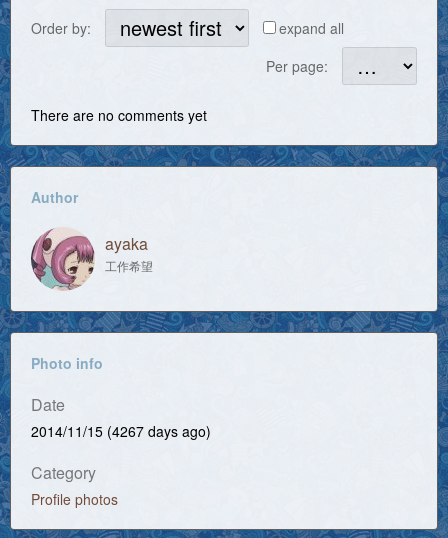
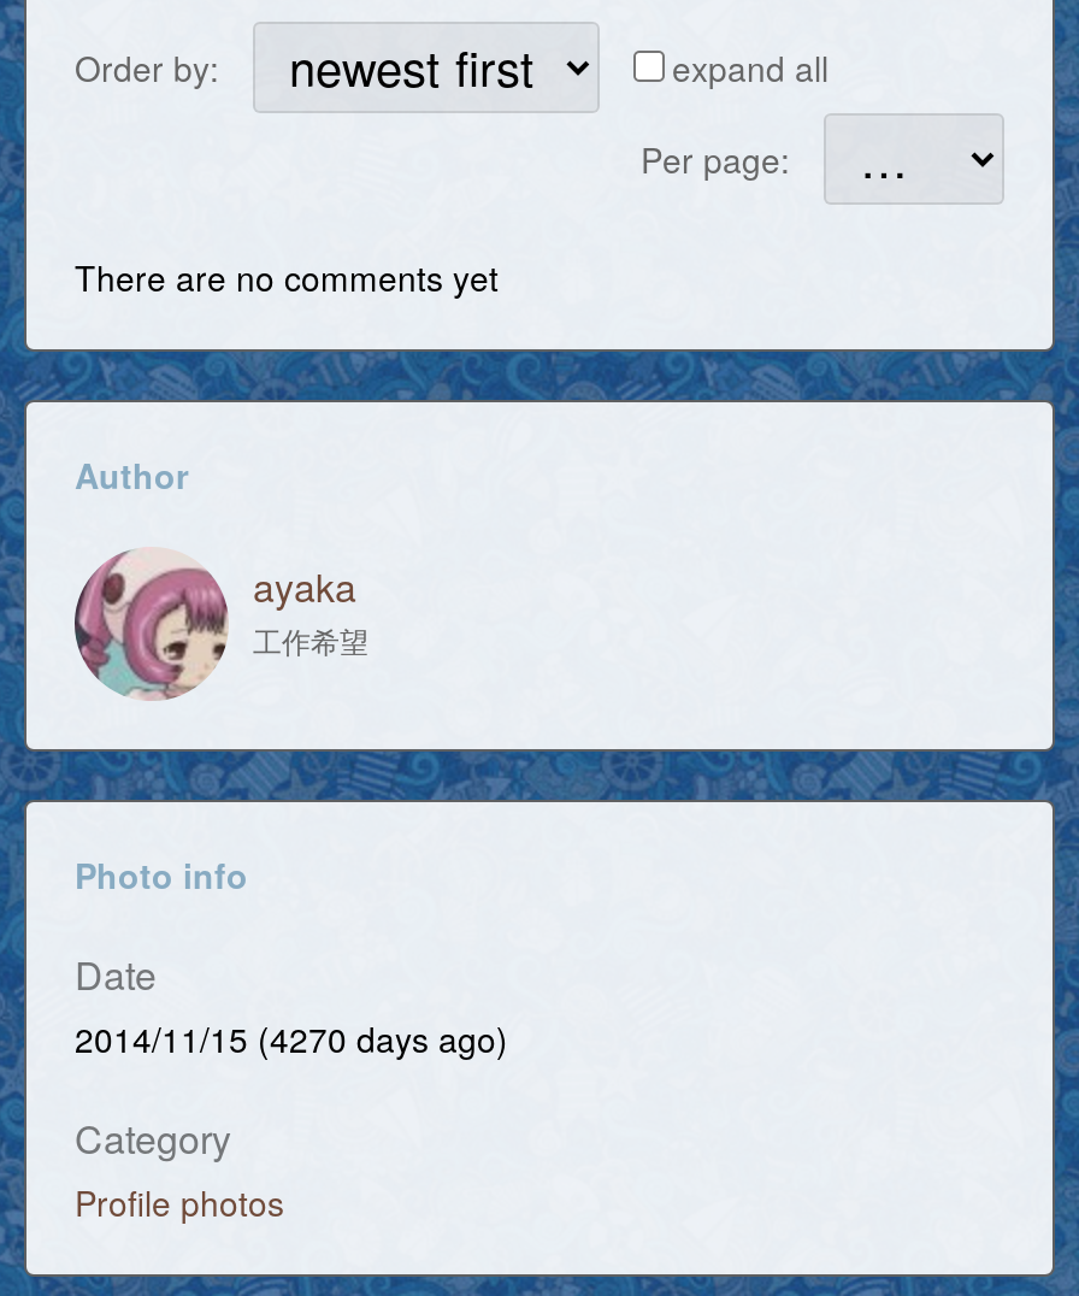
[31,421,211,441] 2014/11/15 (4267 days ago) -> [75,1014,508,1062] 2014/11/15 (4270 days ago)

